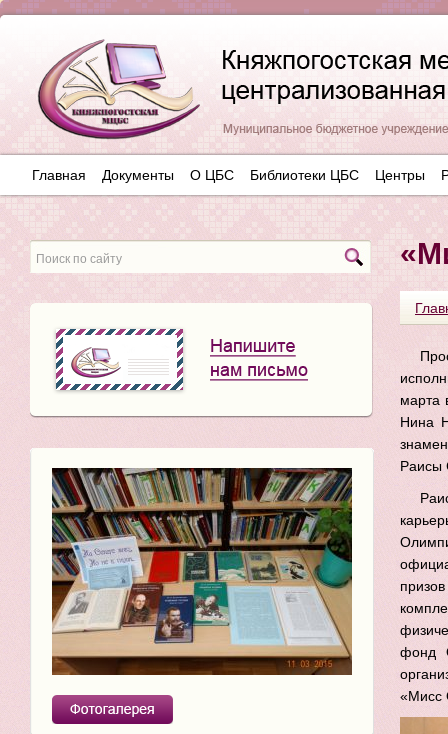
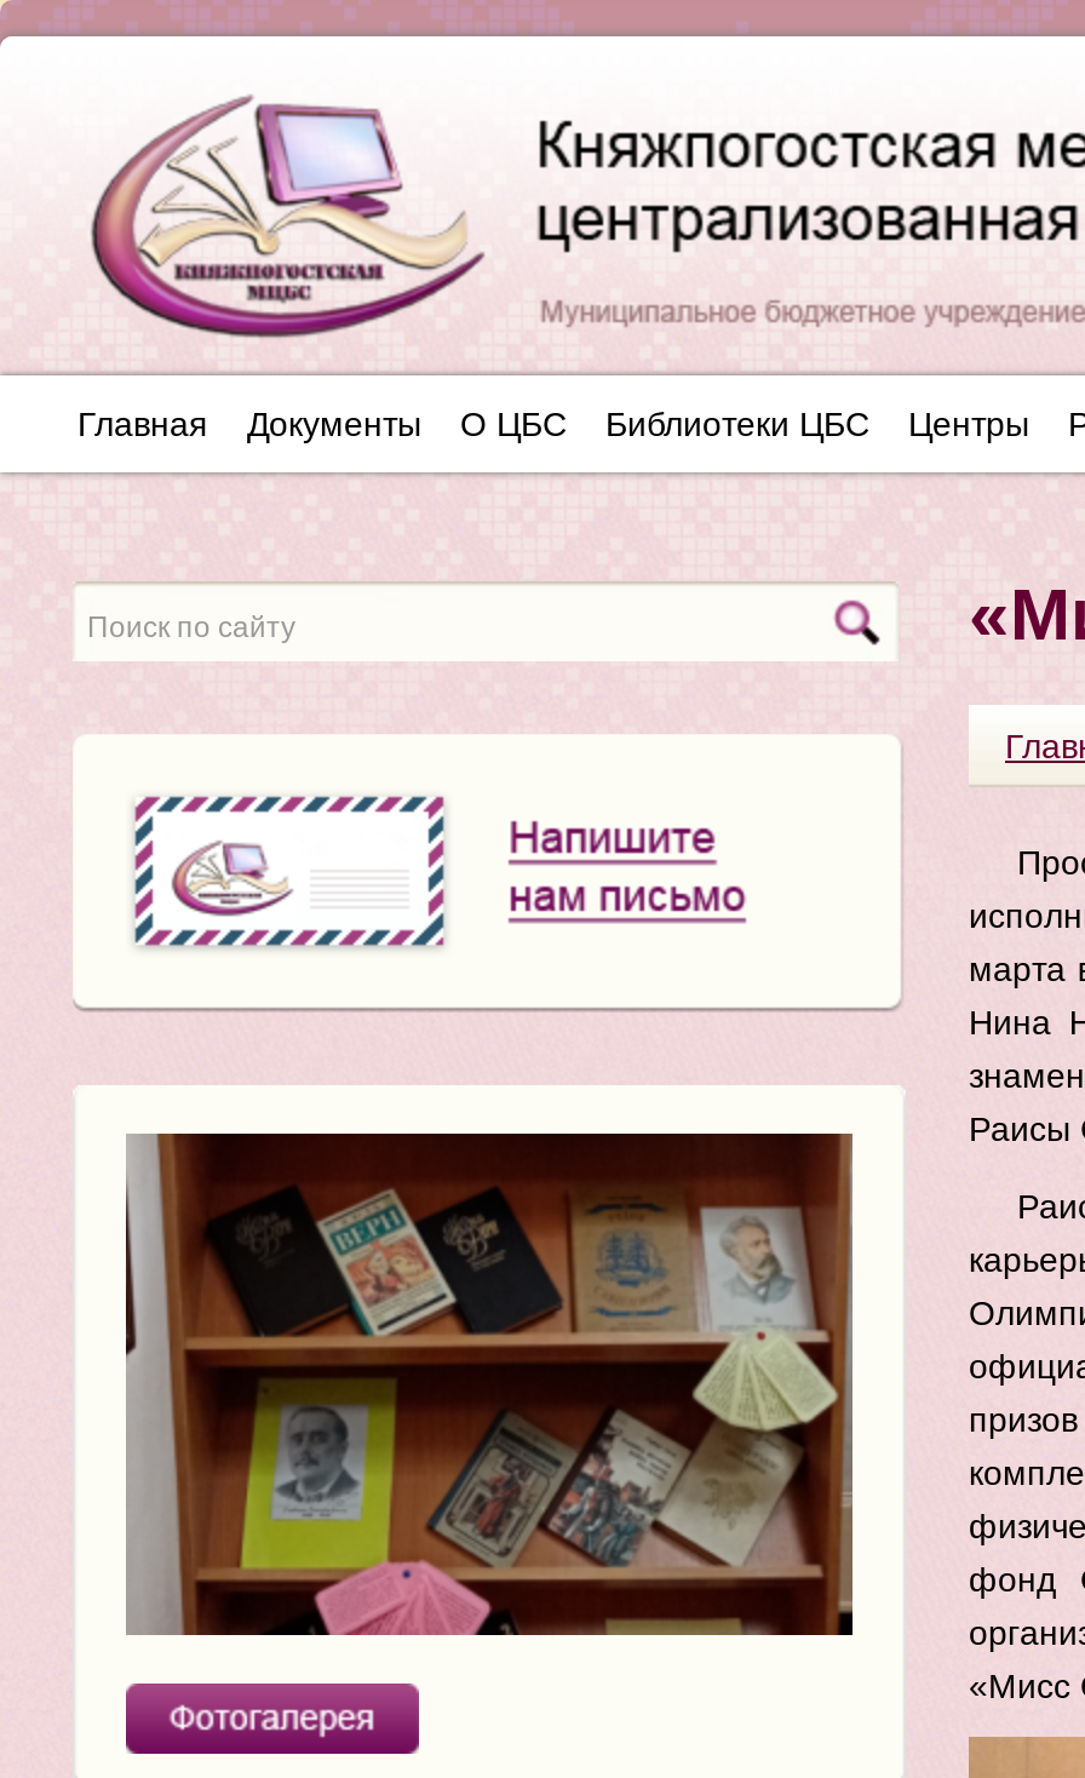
[51,467,353,676] [image] -> [126,1131,855,1638] [image]

